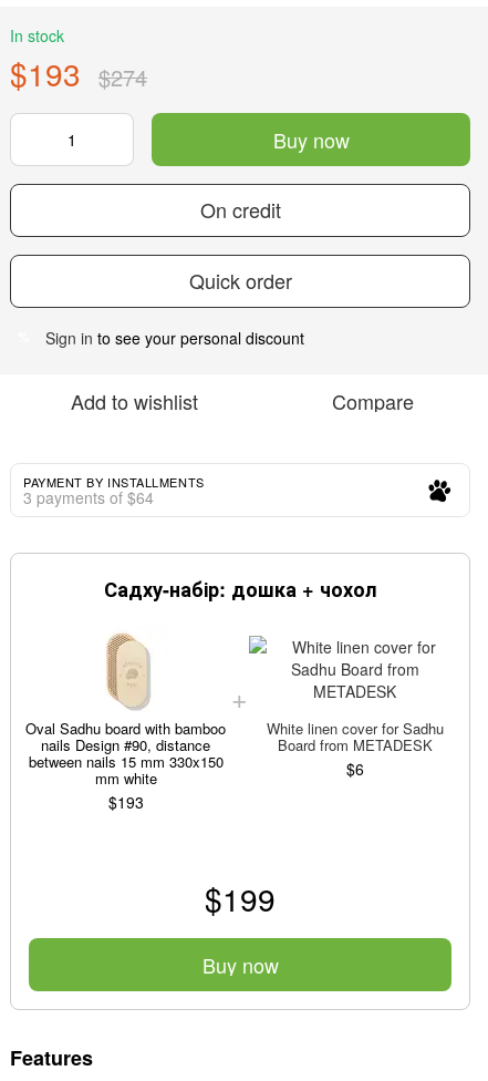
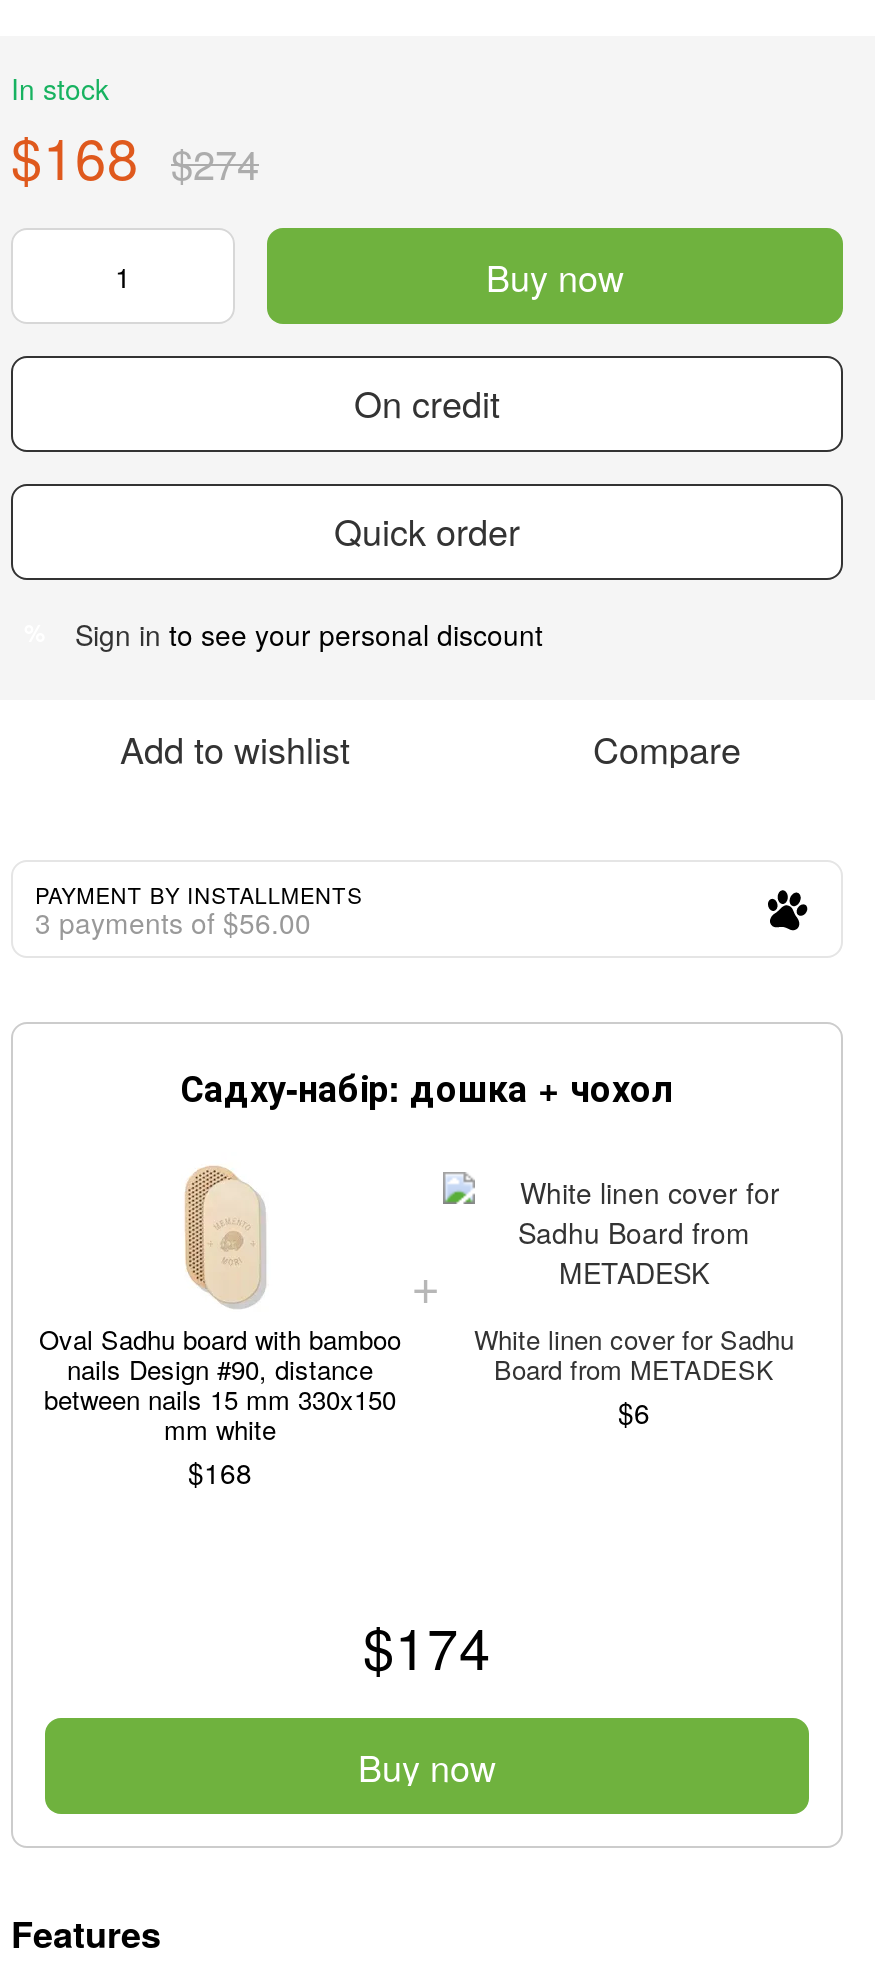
[10,51,147,95] $193 $274 -> [11,115,259,195] $168 $274
[23,486,154,508] 3 payments of $64 -> [35,901,311,941] 3 payments of $56.00
[108,790,143,813] $193 -> [188,1451,252,1491] $168
[205,876,276,920] $199 -> [363,1605,491,1685] $174

